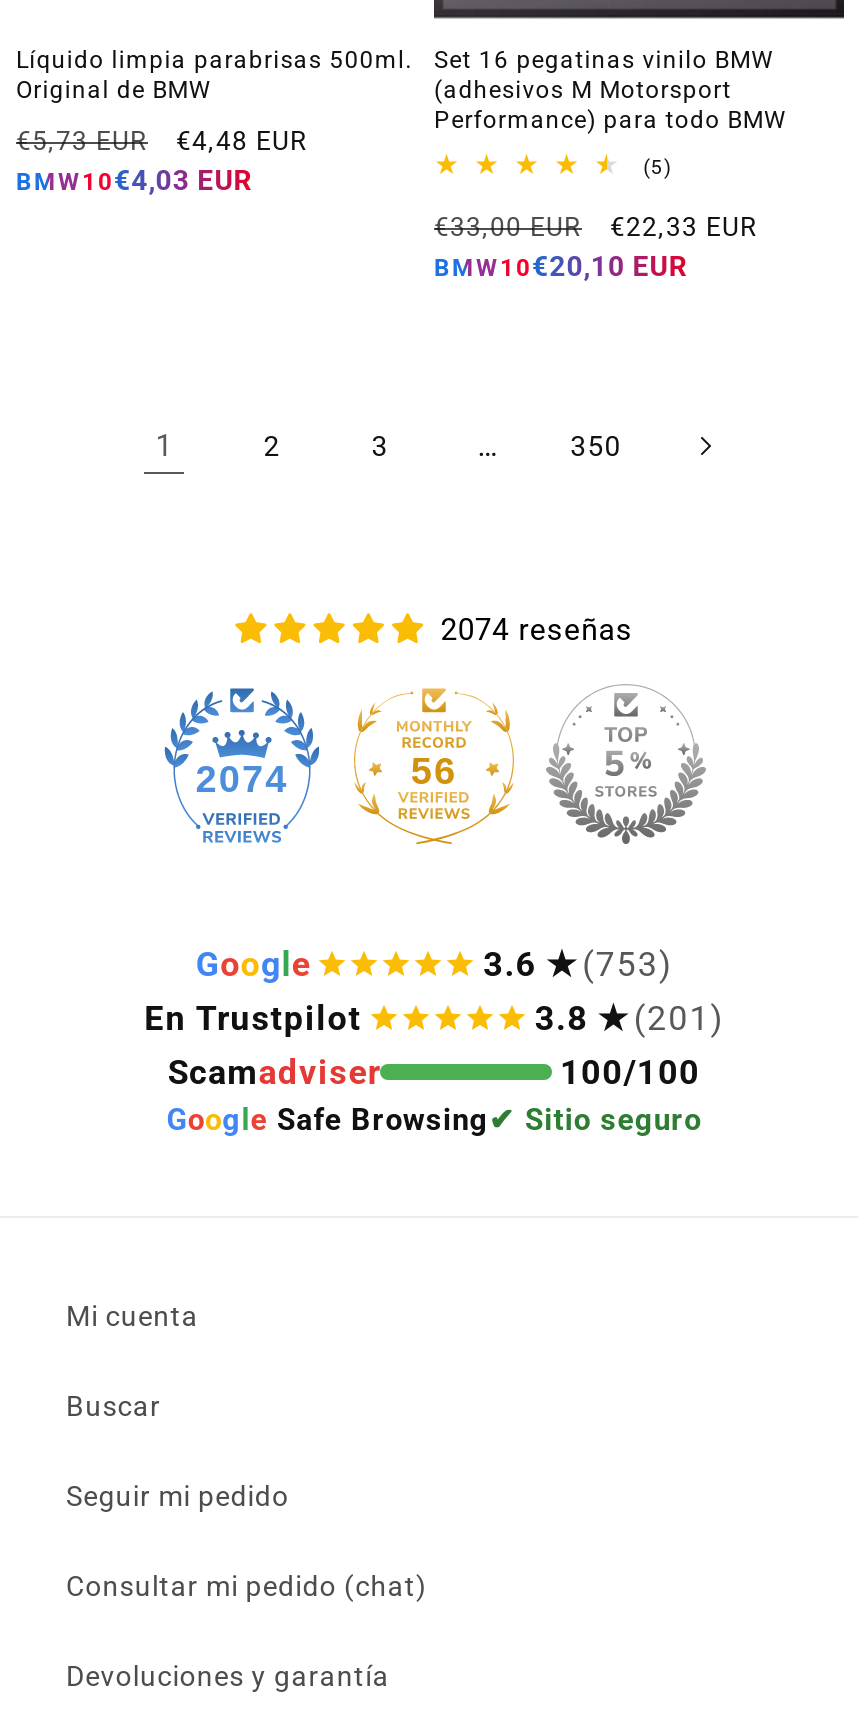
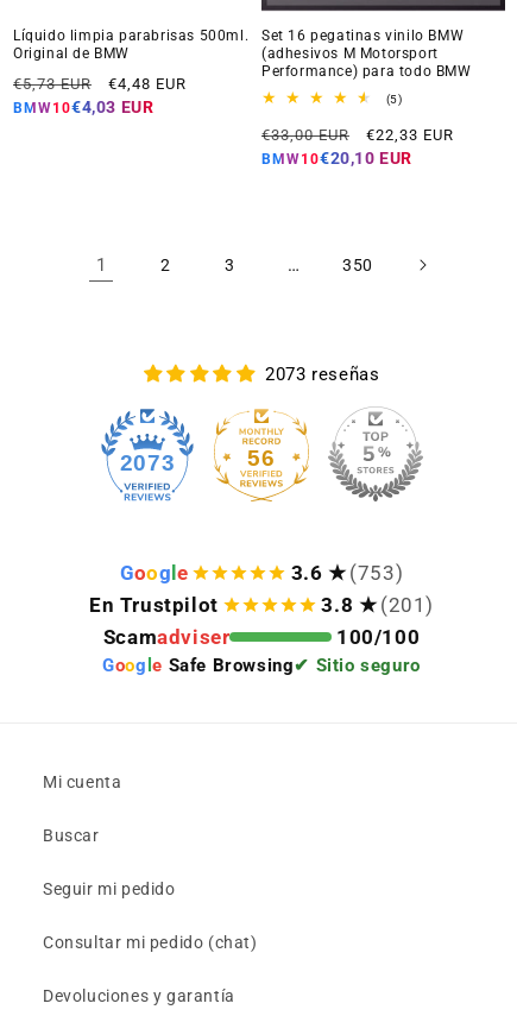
[440,612,633,648] 2074 reseñas -> [265,364,380,385] 2073 reseñas
[196,758,288,800] 2074 -> [120,450,175,475] 2073

